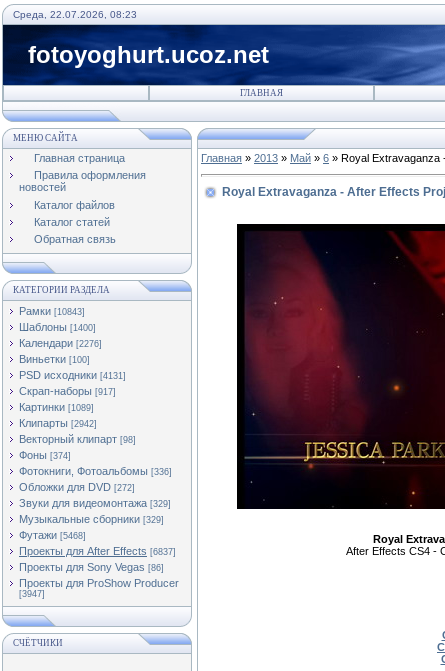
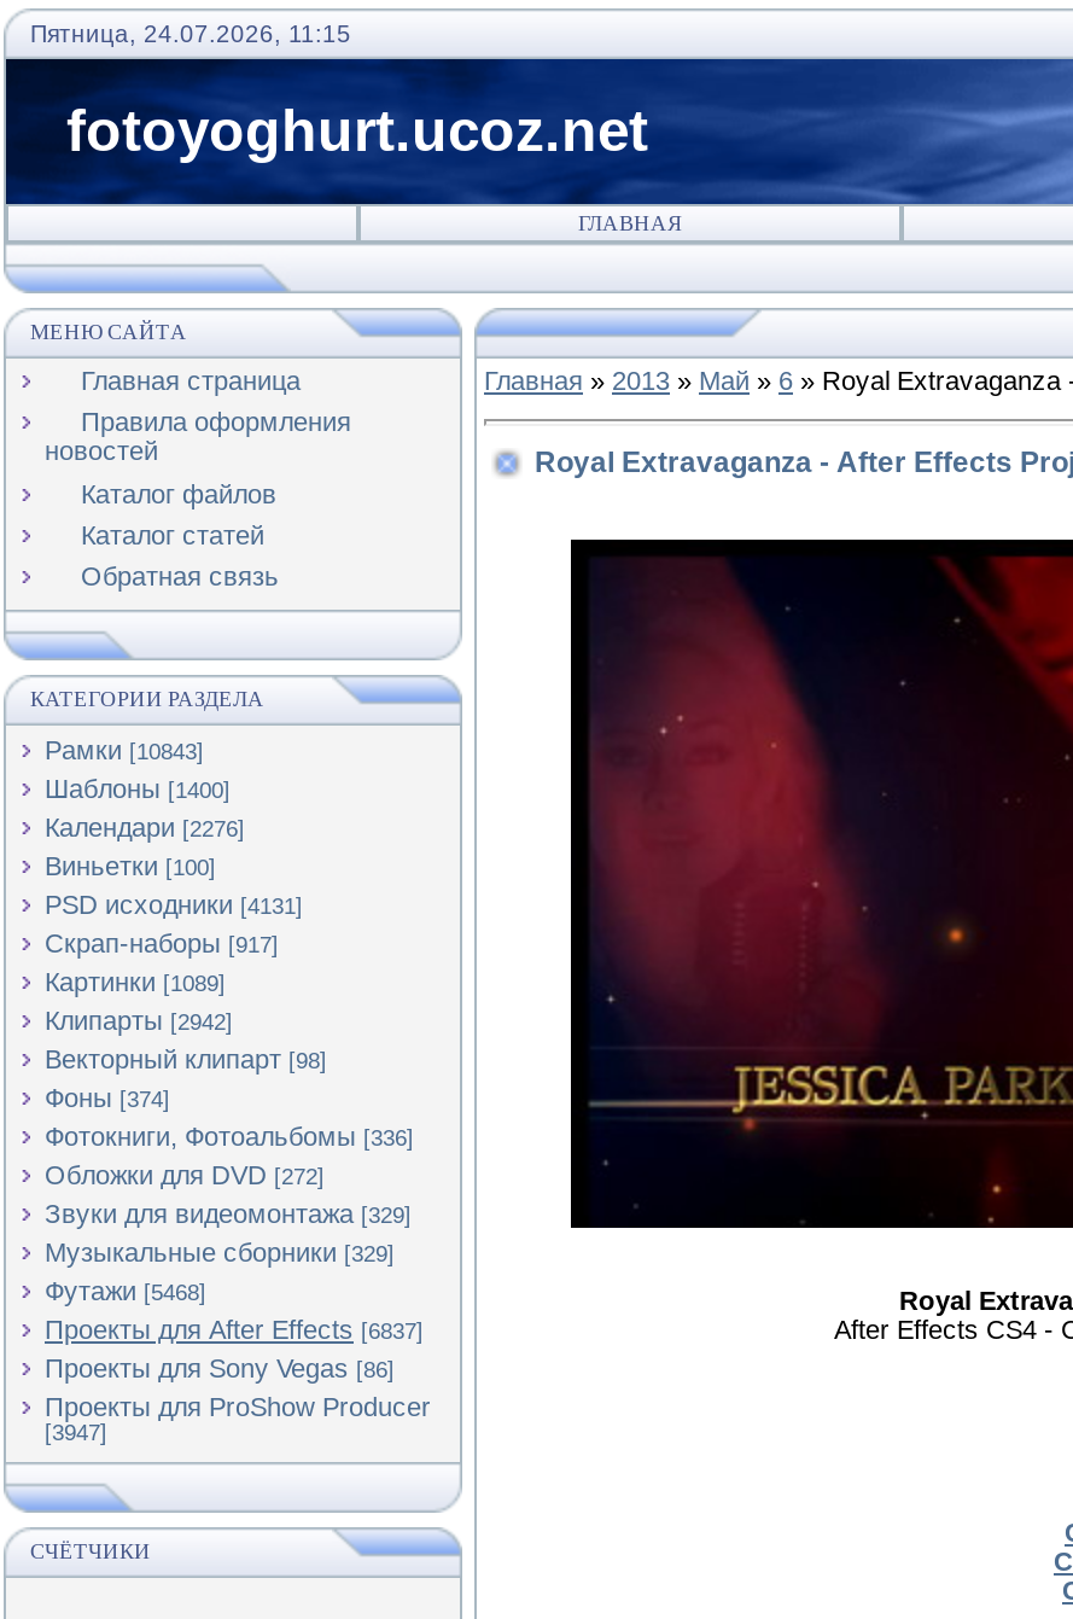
[13,9,137,20] Среда, 22.07.2026, 08:23 -> [30,21,351,47] Пятница, 24.07.2026, 11:15

